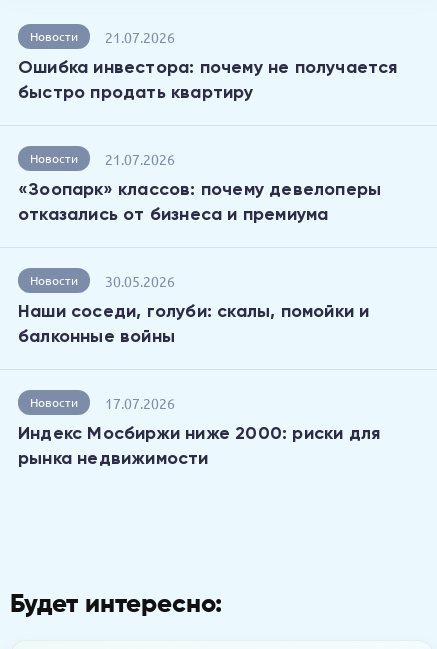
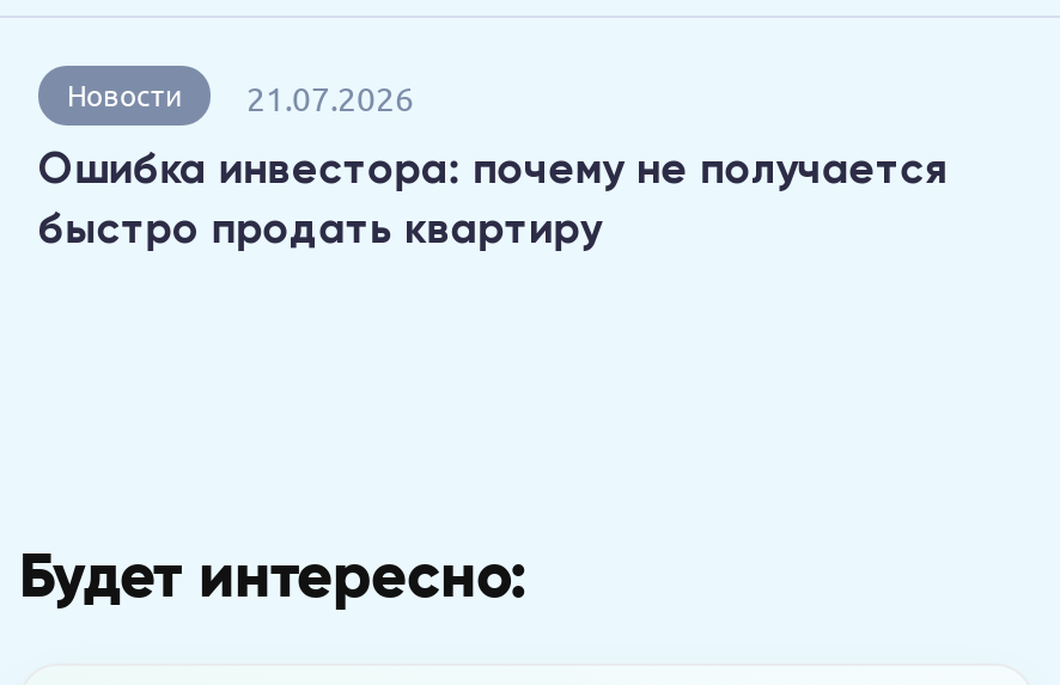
[18,150,381,469] Новости | 21.07.2026 | «Зоопарк» классов: почему девелоперы | отказались от бизнеса и премиума | Новости | 30.05.2026 | Наши соседи, голуби: скалы, помойки и | балконные войны | Новости | 17.07.2026 | Индекс Мосбиржи ниже 2000: риски для | рынка недвижимости -> none

